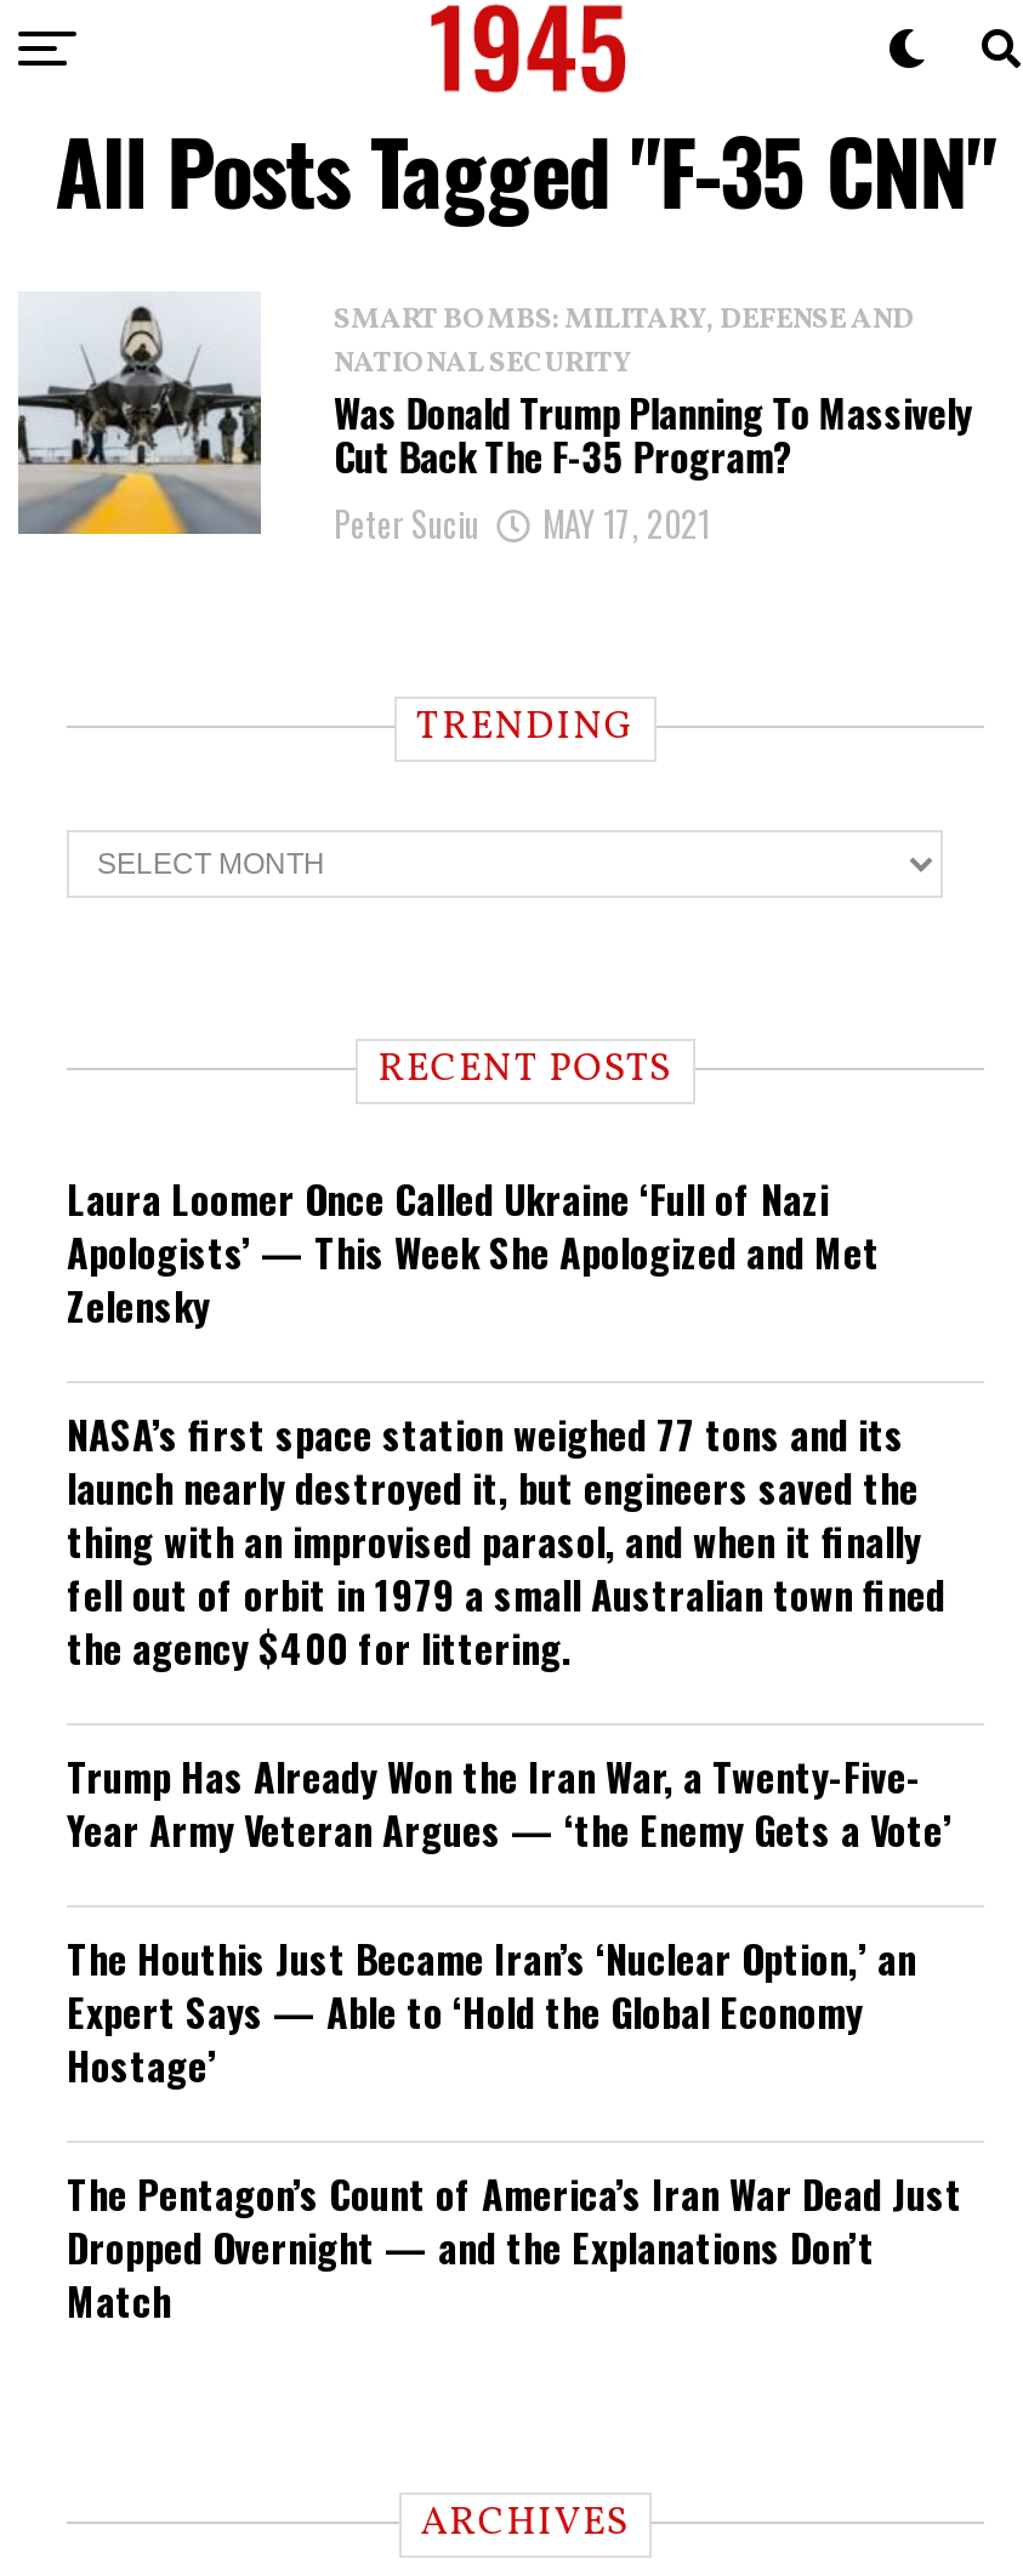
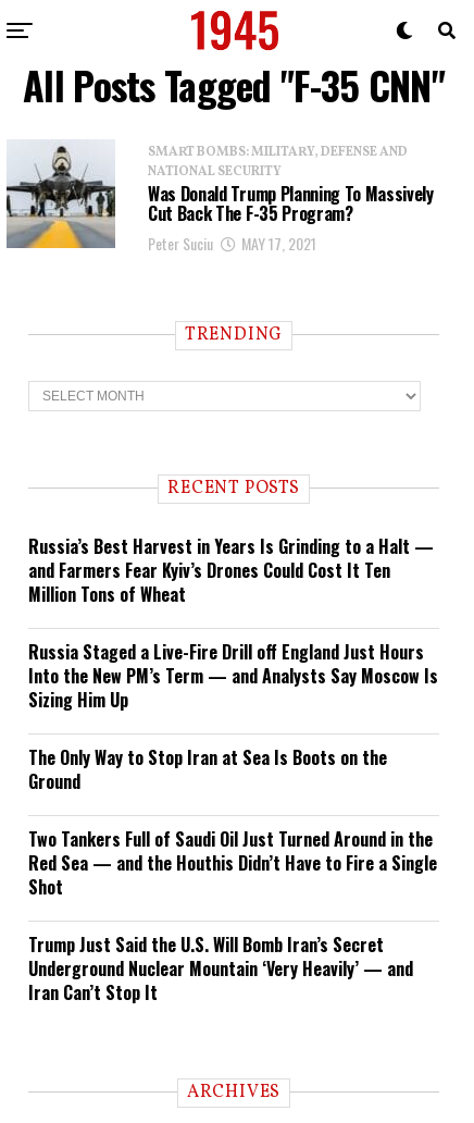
[67,1170,880,1335] Laura Loomer Once Called Ukraine ‘Full of Nazi | Apologists’ — This Week She Apologized and Met | Zelensky -> [28,533,434,607] Russia’s Best Harvest in Years Is Grinding to a Halt — | and Farmers Fear Kyiv’s Drones Could Cost It Ten | Million Tons of Wheat
[67,1405,945,1677] NASA’s first space station weighed 77 tons and its | launch nearly destroyed it, but engineers saved the | thing with an improvised parasol, and when it finally | fell out of orbit in 1979 a small Australian town fined | the agency $400 for littering. -> [28,639,438,713] Russia Staged a Live-Fire Drill off England Just Hours | Into the New PM’s Term — and Analysts Say Moscow Is | Sizing Him Up
[67,1747,953,1859] Trump Has Already Won the Iran War, a Twenty-Five- | Year Army Veteran Argues — ‘the Enemy Gets a Vote’ -> [28,744,387,794] The Only Way to Stop Iran at Sea Is Boots on the | Ground
[67,1929,916,2094] The Houthis Just Became Iran’s ‘Nuclear Option,’ an | Expert Says — Able to ‘Hold the Global Economy | Hostage’ -> [28,826,437,900] Two Tankers Full of Saudi Oil Just Turned Around in the | Red Sea — and the Houthis Didn’t Have to Fire a Single | Shot
[67,2165,962,2330] The Pentagon’s Count of America’s Iran War Dead Just | Dropped Overnight — and the Explanations Don’t | Match -> [28,931,413,1005] Trump Just Said the U.S. Will Bomb Iran’s Secret | Underground Nuclear Mountain ‘Very Heavily’ — and | Iran Can’t Stop It

